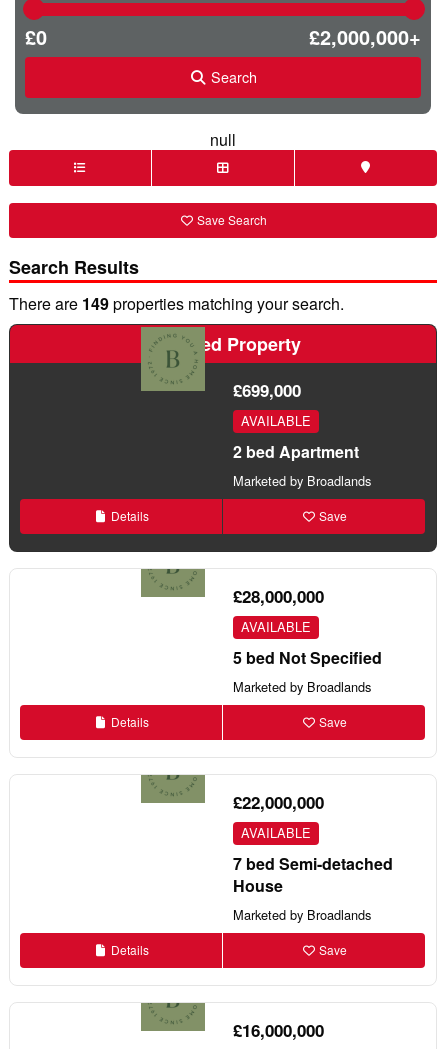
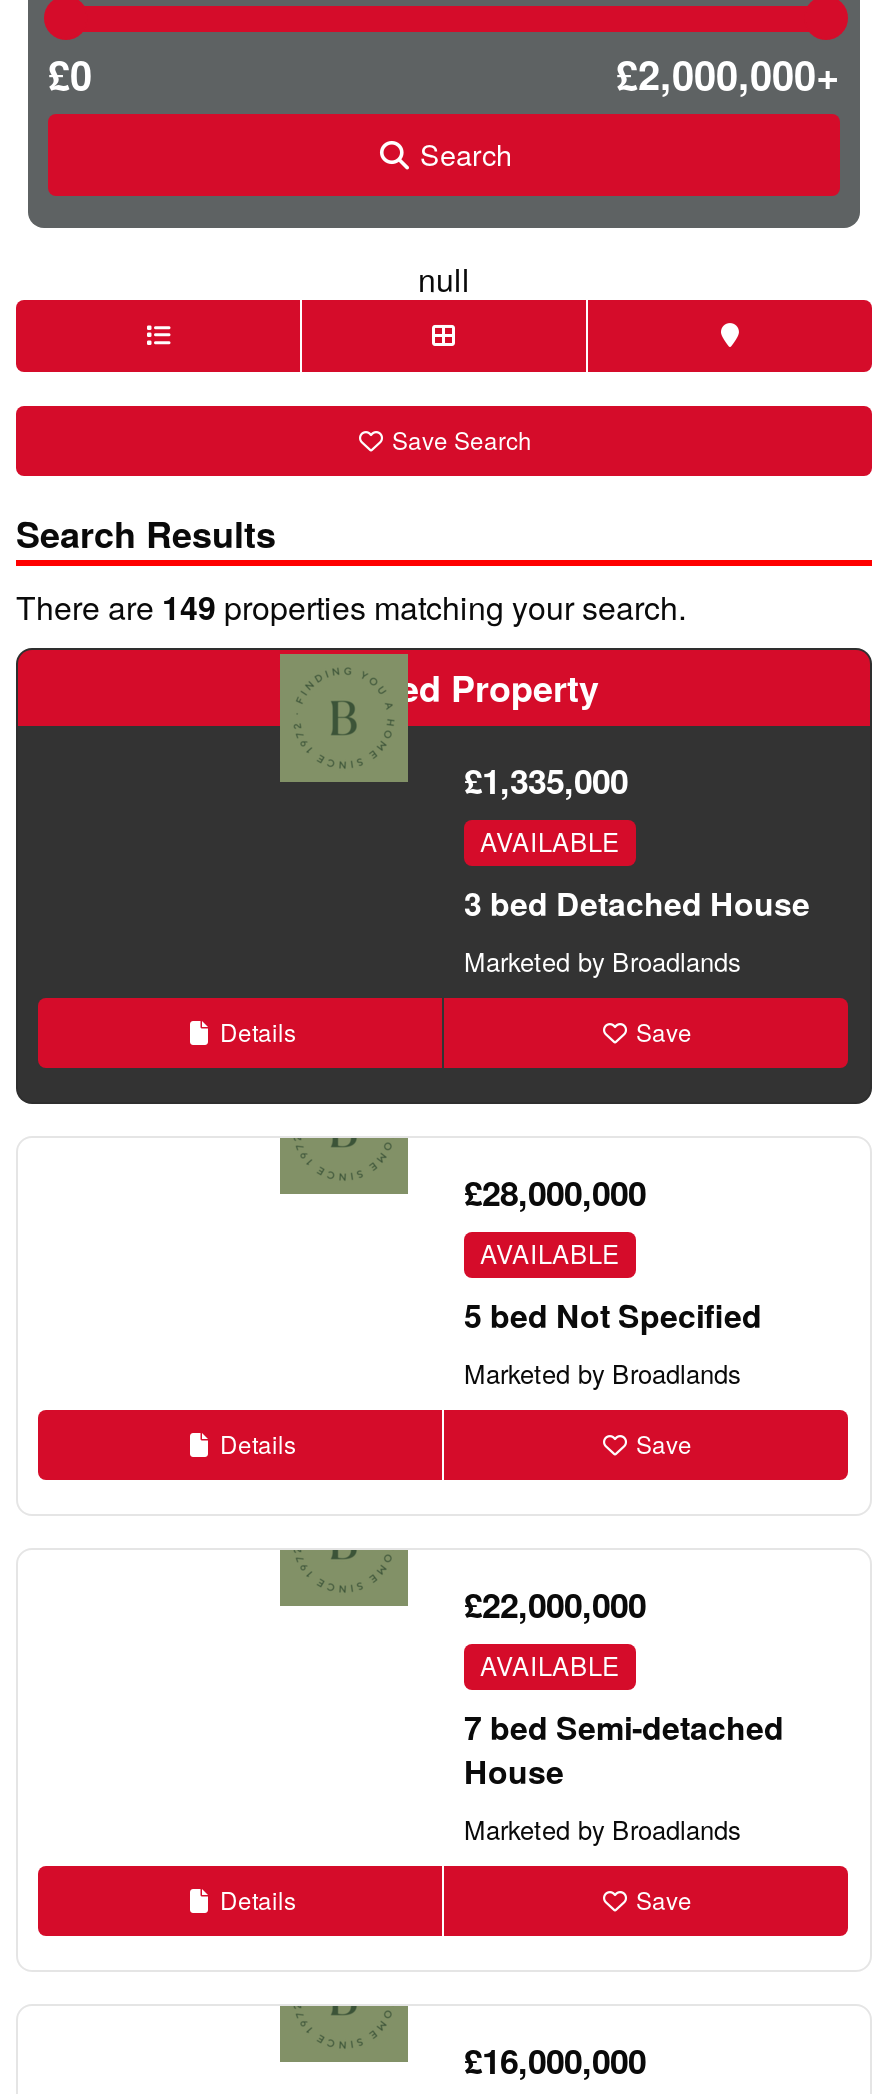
[233,378,301,402] £699,000 -> [464,756,628,804] £1,335,000
[233,440,359,463] 2 bed Apartment -> [464,879,810,925] 3 bed Detached House

